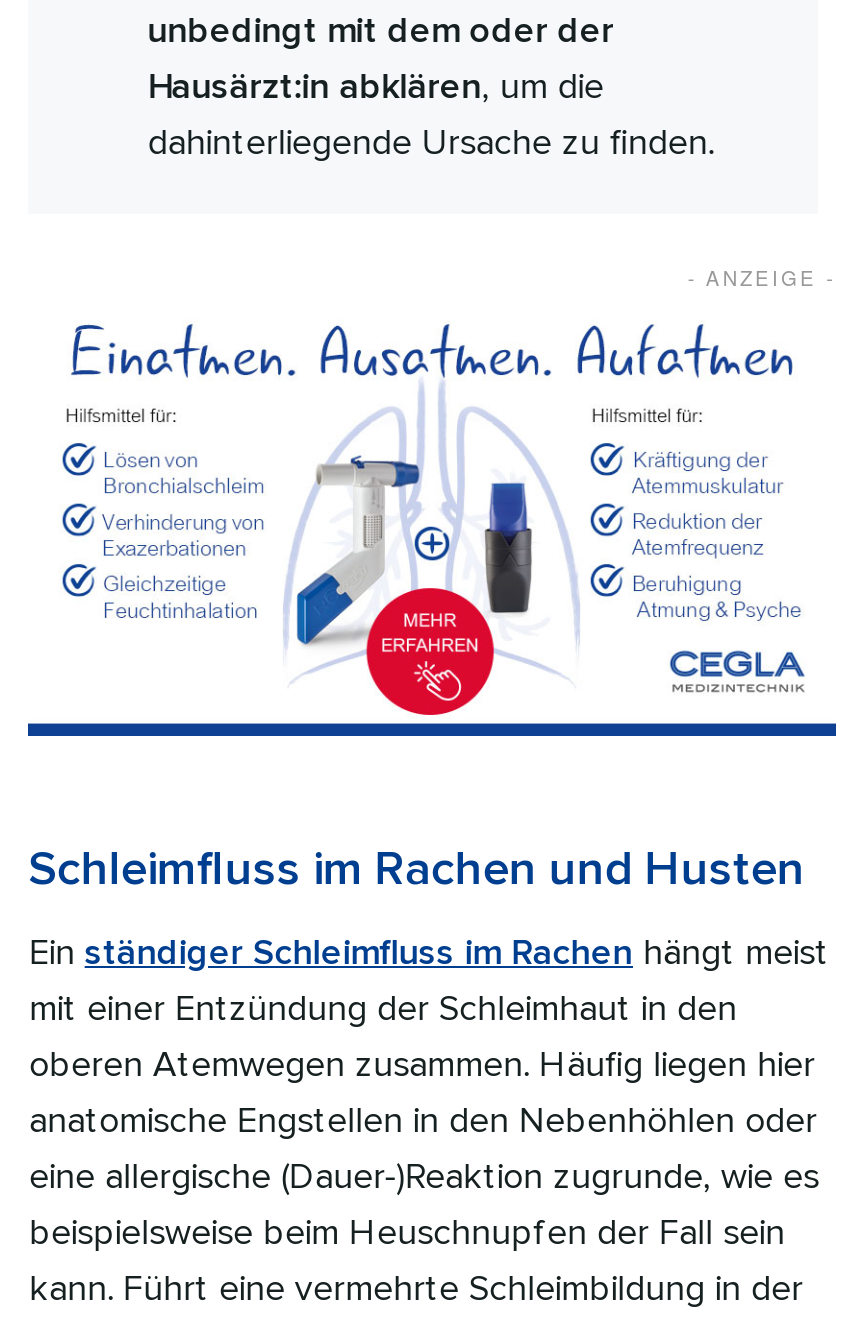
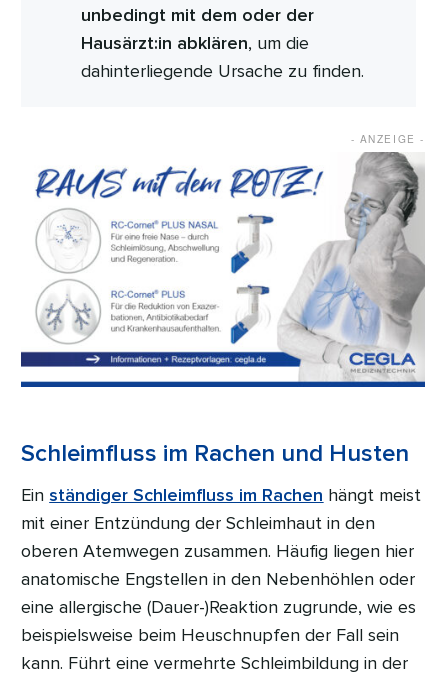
[60,304,836,724] [image] -> [20,151,426,382] [image]

